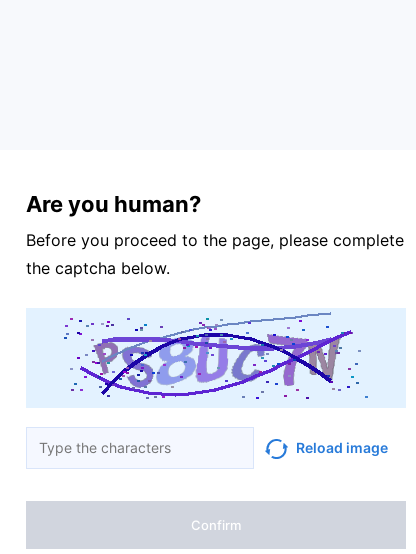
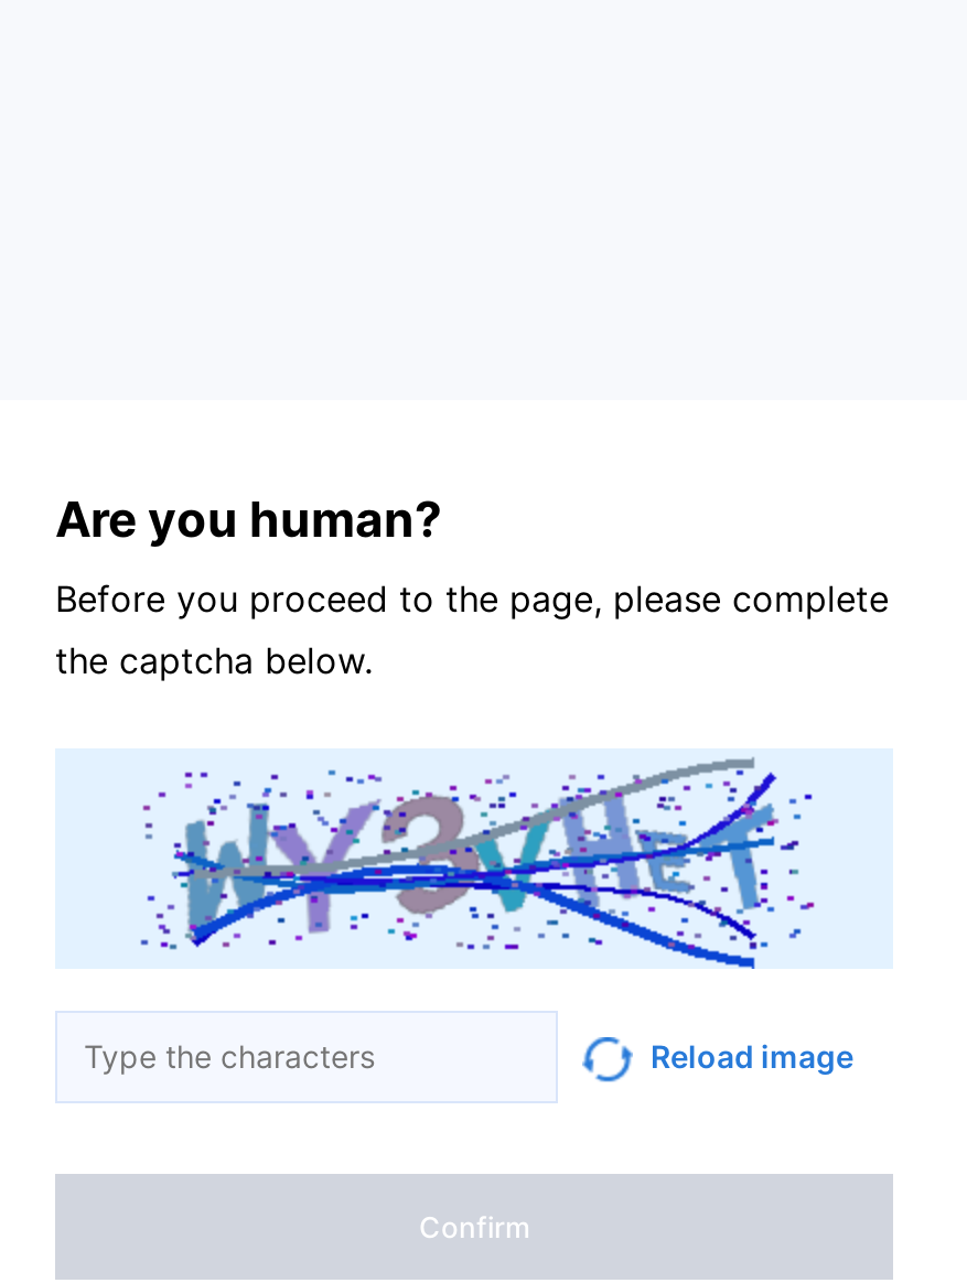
[63,312,370,407] [image] -> [139,757,816,969] [image]

